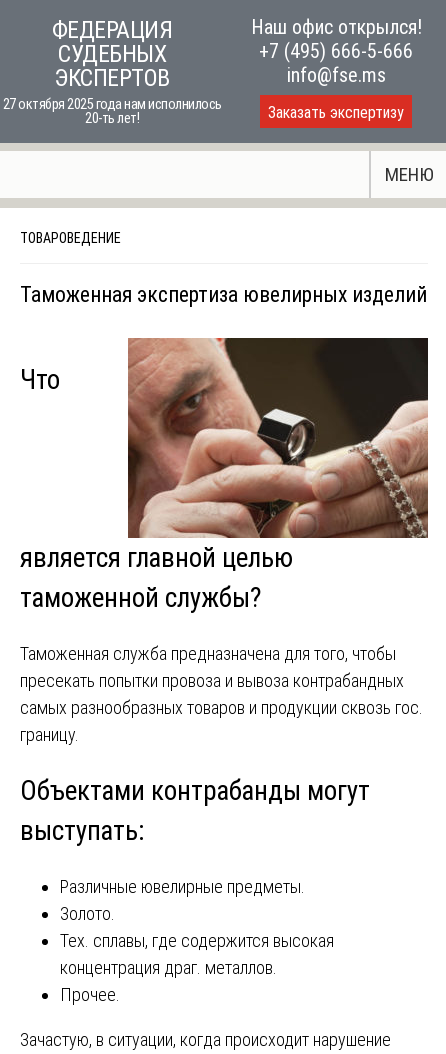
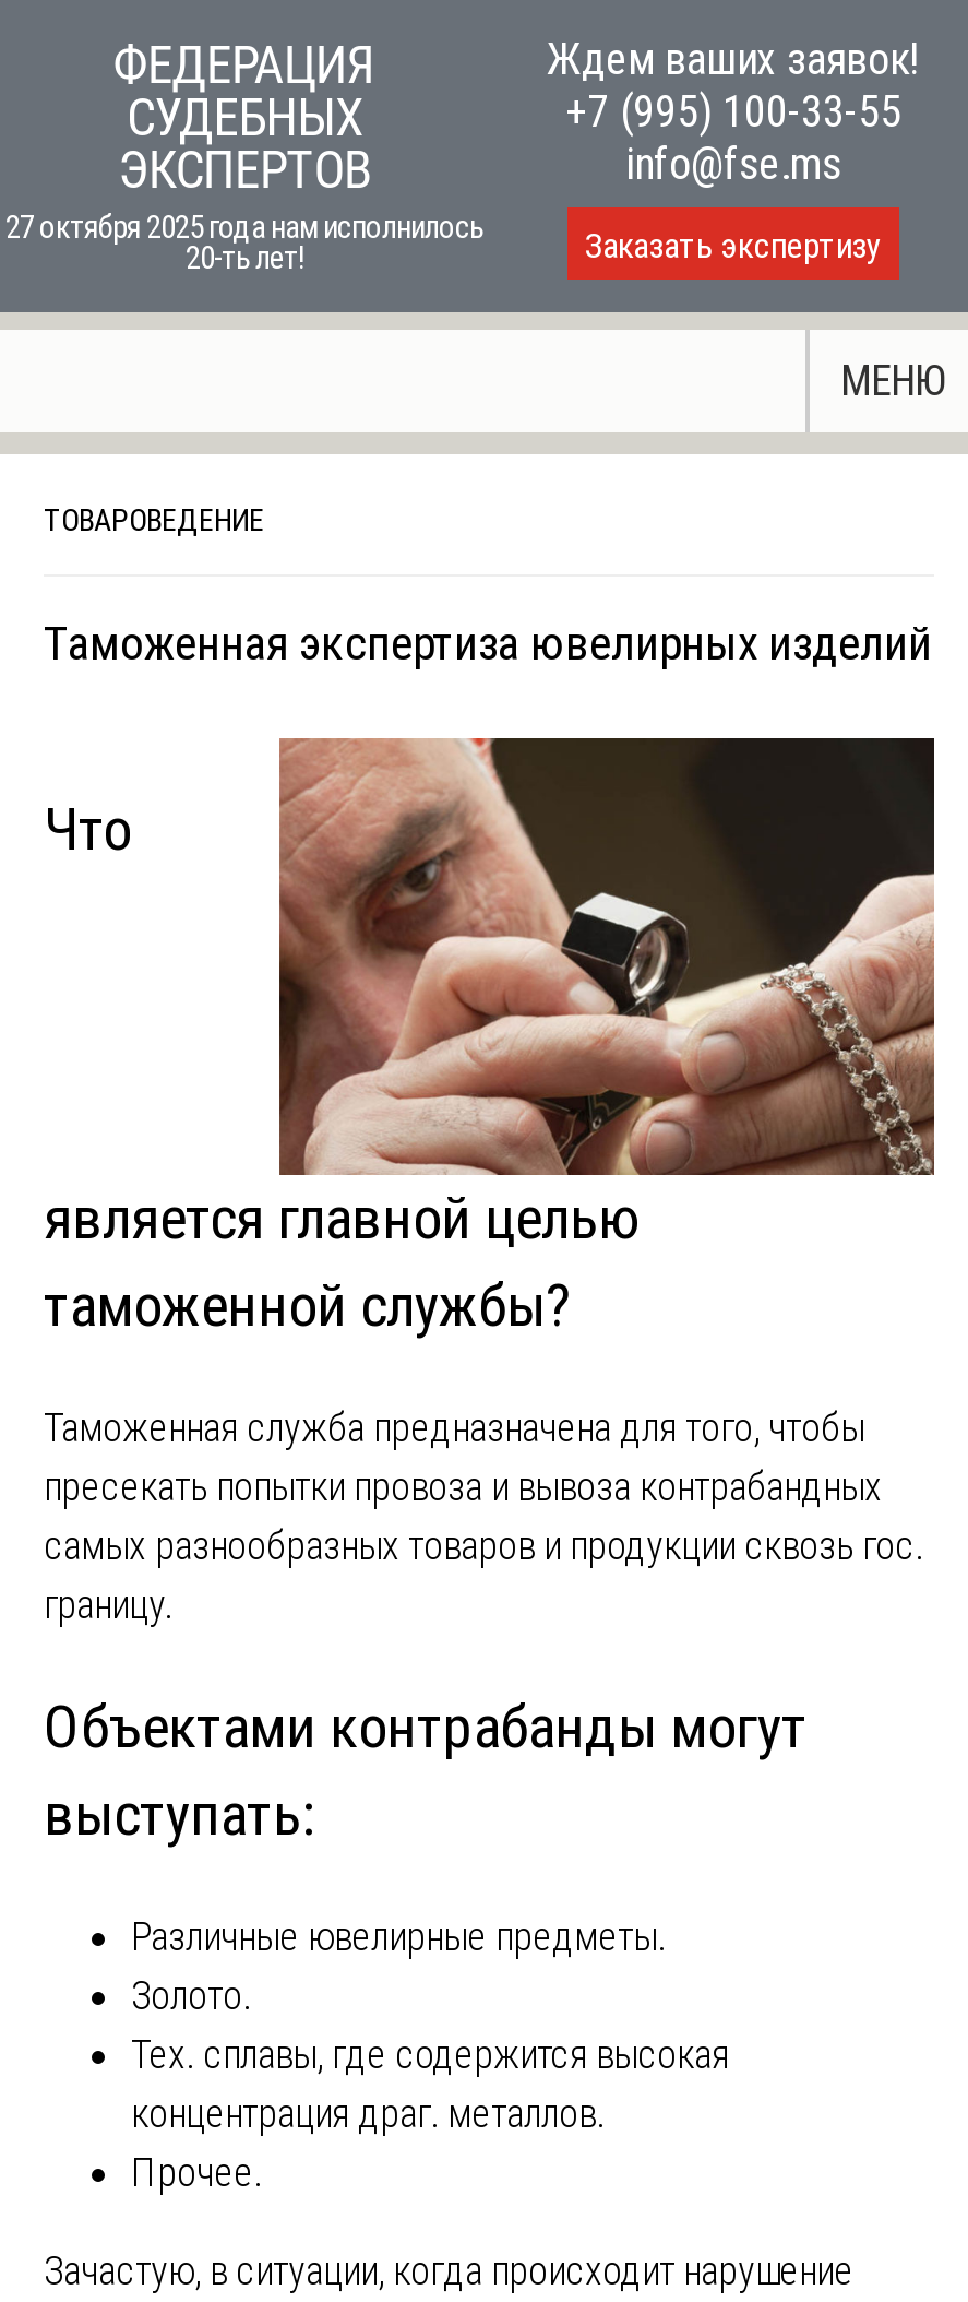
[250,15,421,63] Наш офис открылся! | +7 (495) 666-5-666 -> [547,33,920,138] Ждем ваших заявок! | +7 (995) 100-33-55

